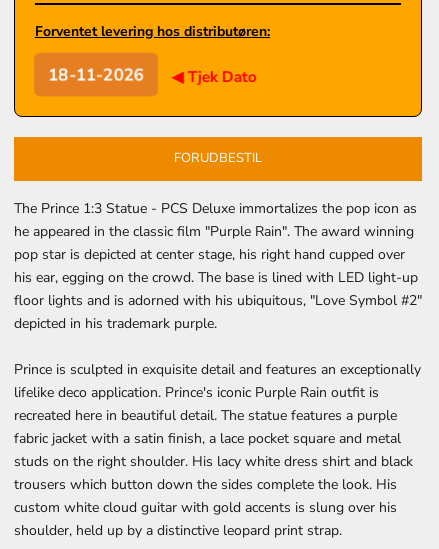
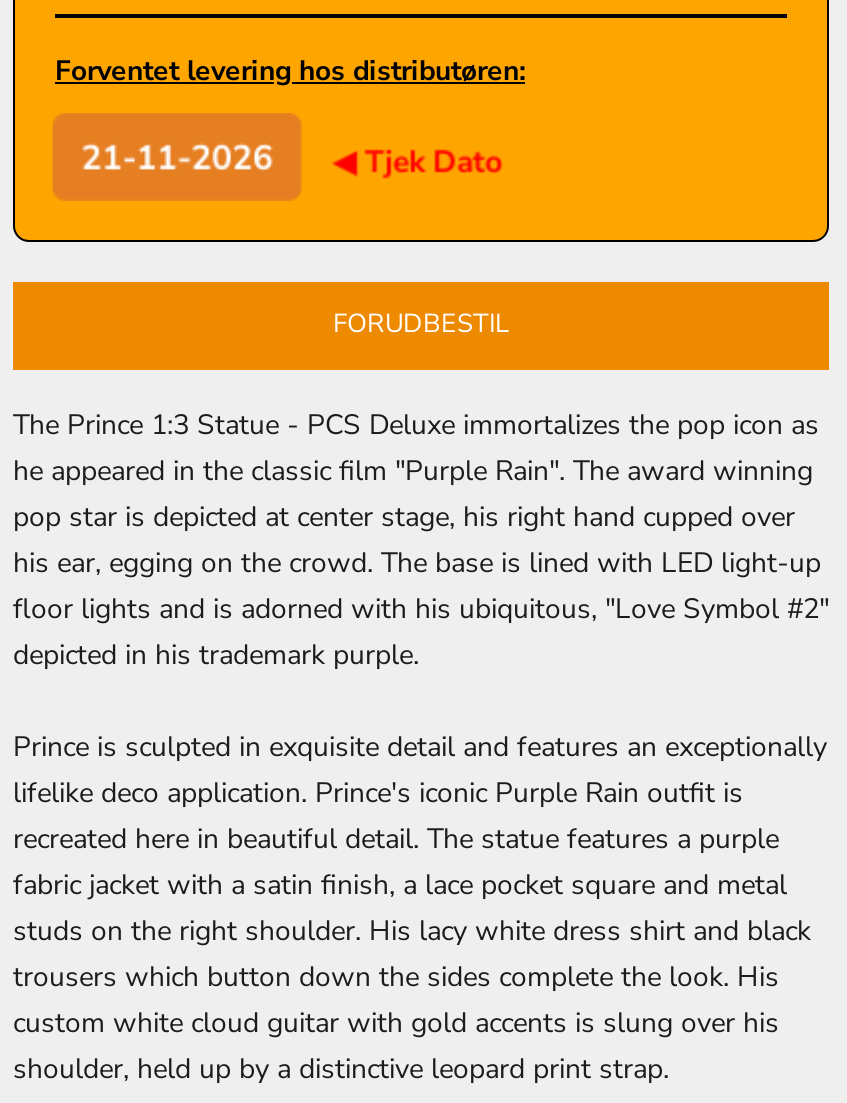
[49,63,143,86] 18-11-2026 -> [83,134,271,180] 21-11-2026

